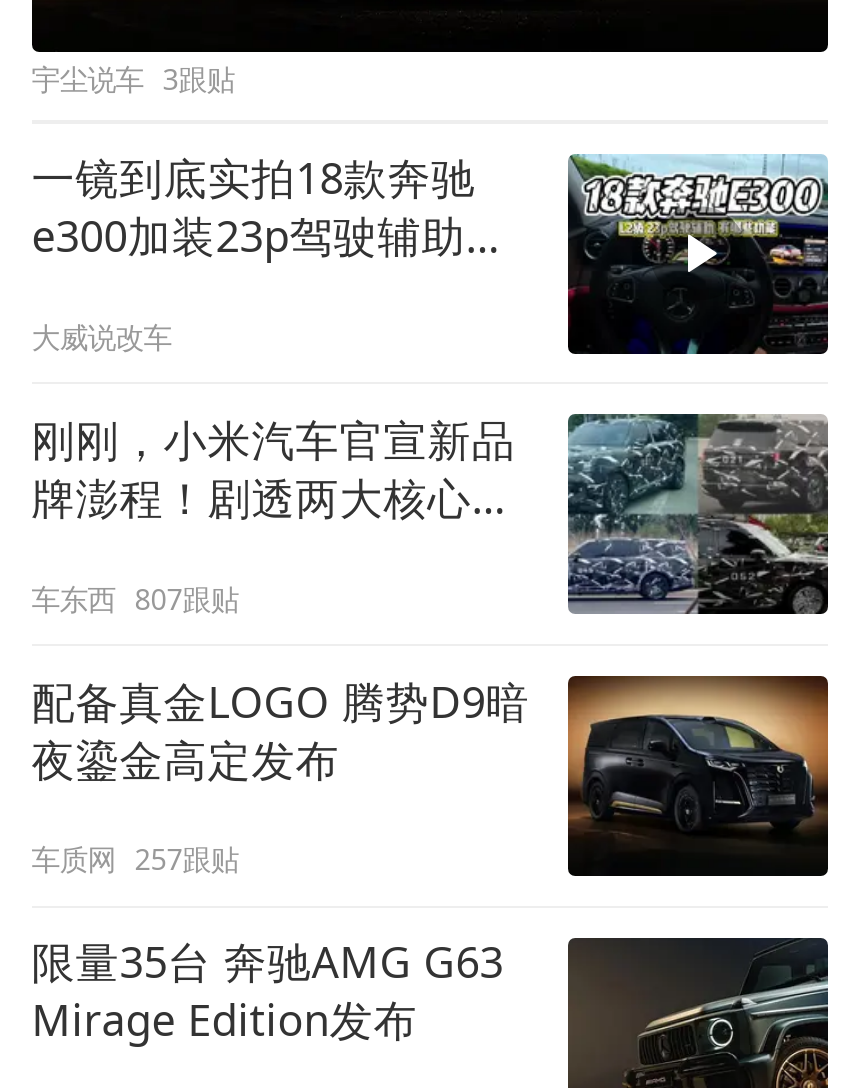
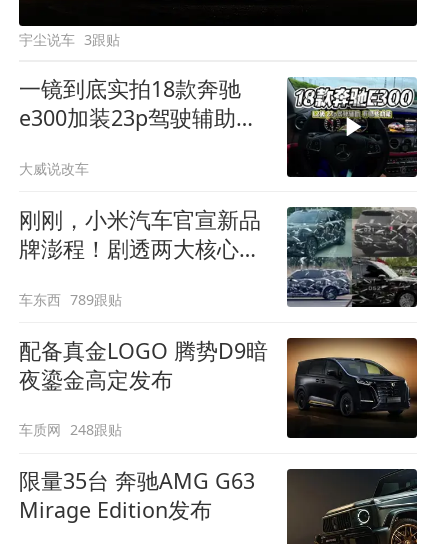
[31,579,239,617] 车东西 807跟贴 -> [19,289,122,308] 车东西 789跟贴
[31,840,239,878] 车质网 257跟贴 -> [19,420,122,439] 车质网 248跟贴

